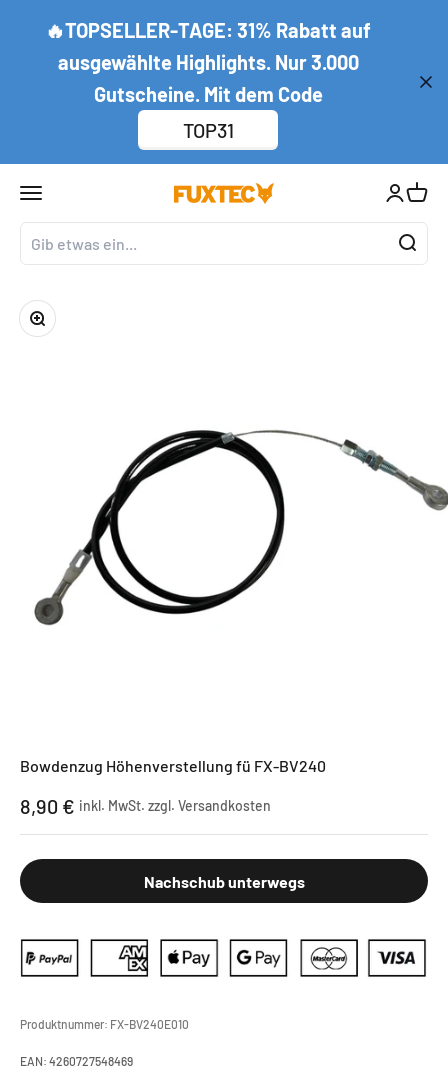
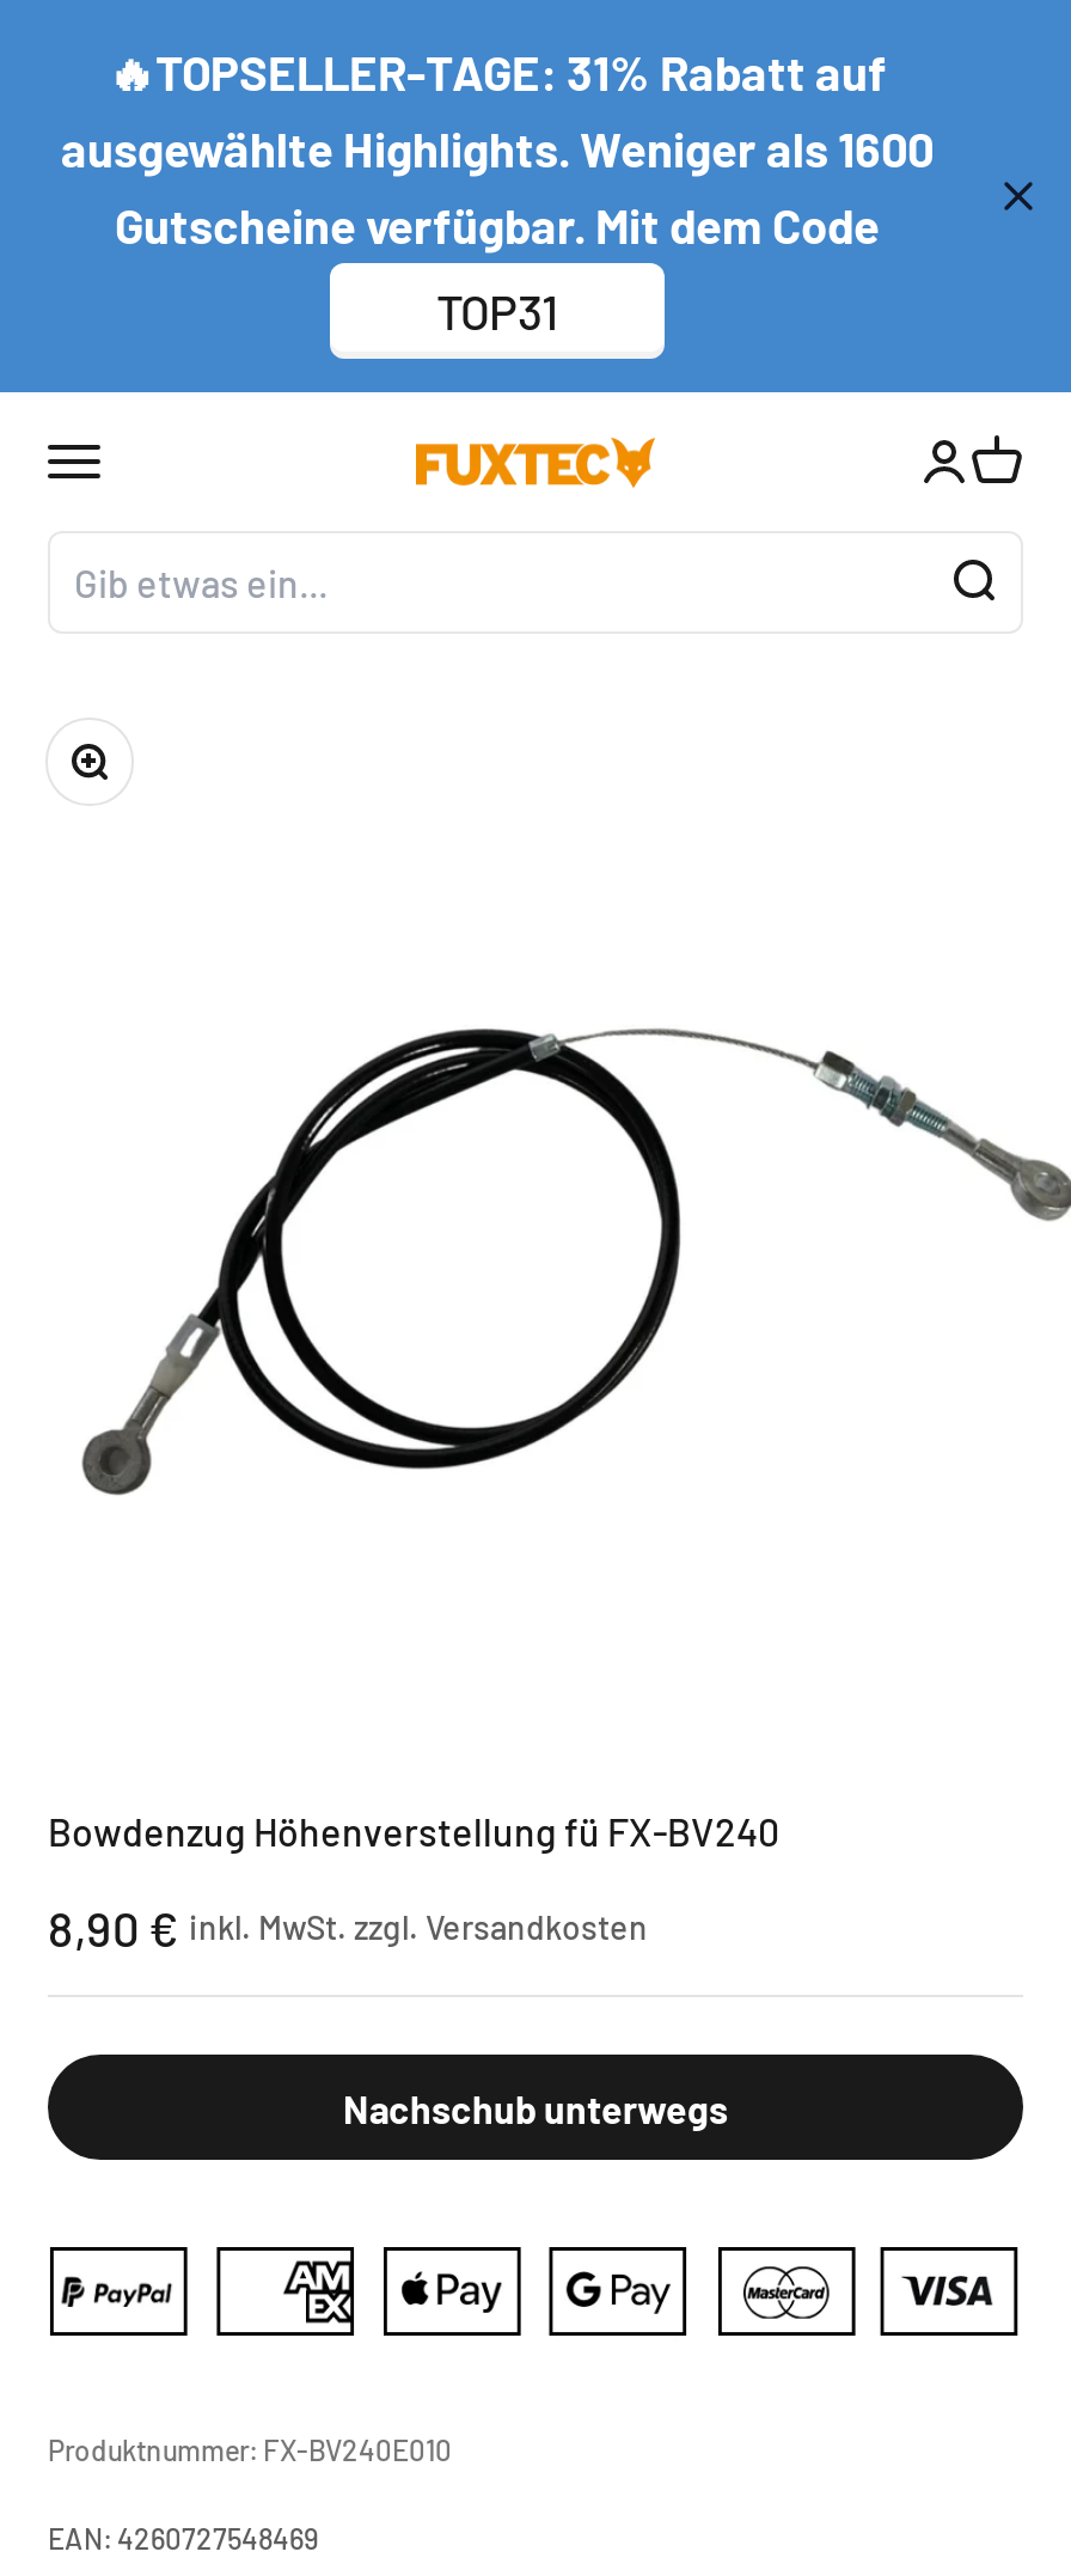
[57,50,358,106] ausgewählte Highlights. Nur 3.000 | Gutscheine. Mit dem Code -> [61,120,934,254] ausgewählte Highlights. Weniger als 1600 | Gutscheine verfügbar. Mit dem Code

